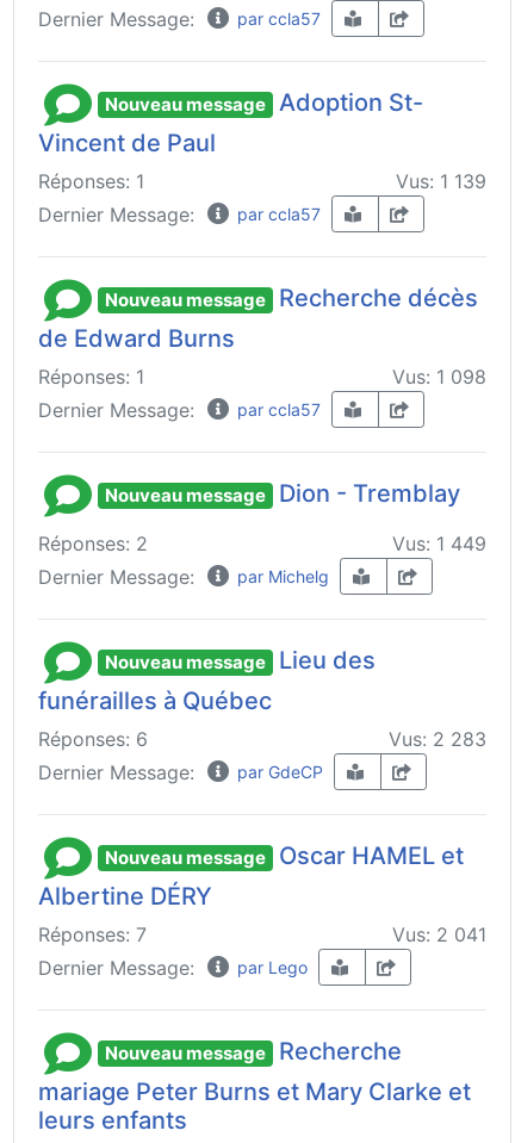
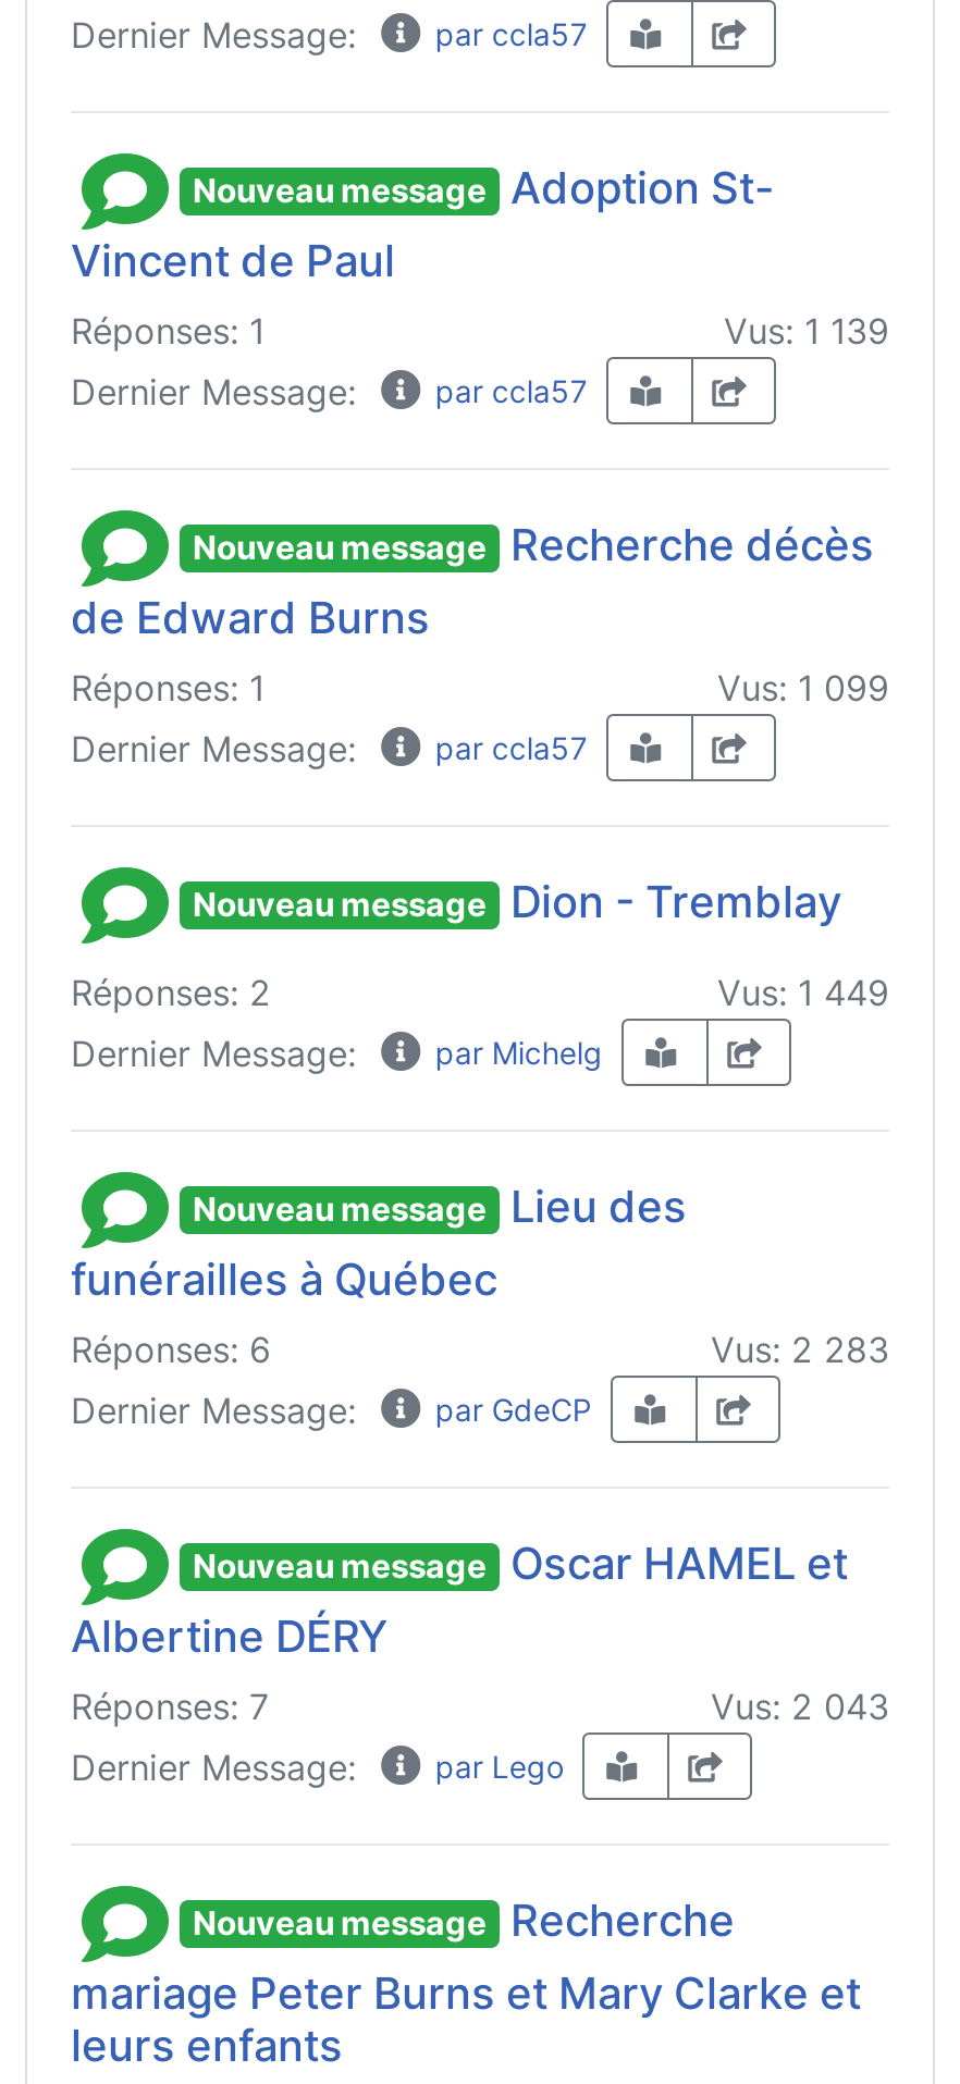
[392,365,486,389] Vus: 1 098 -> [717,666,889,710] Vus: 1 099
[392,923,486,946] Vus: 2 041 -> [711,1685,889,1728] Vus: 2 043

